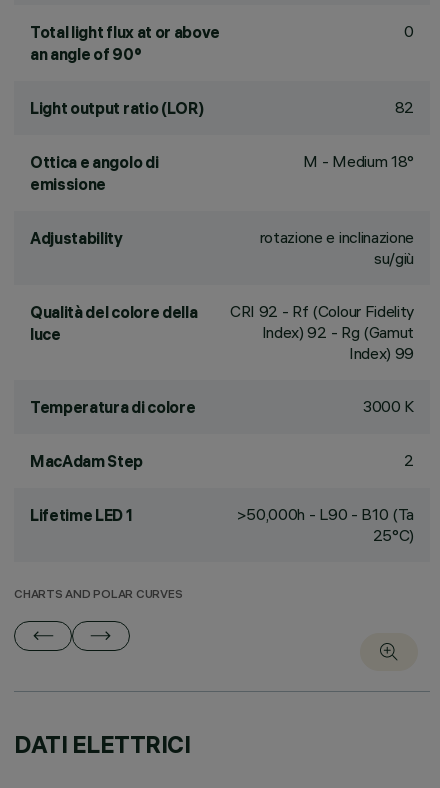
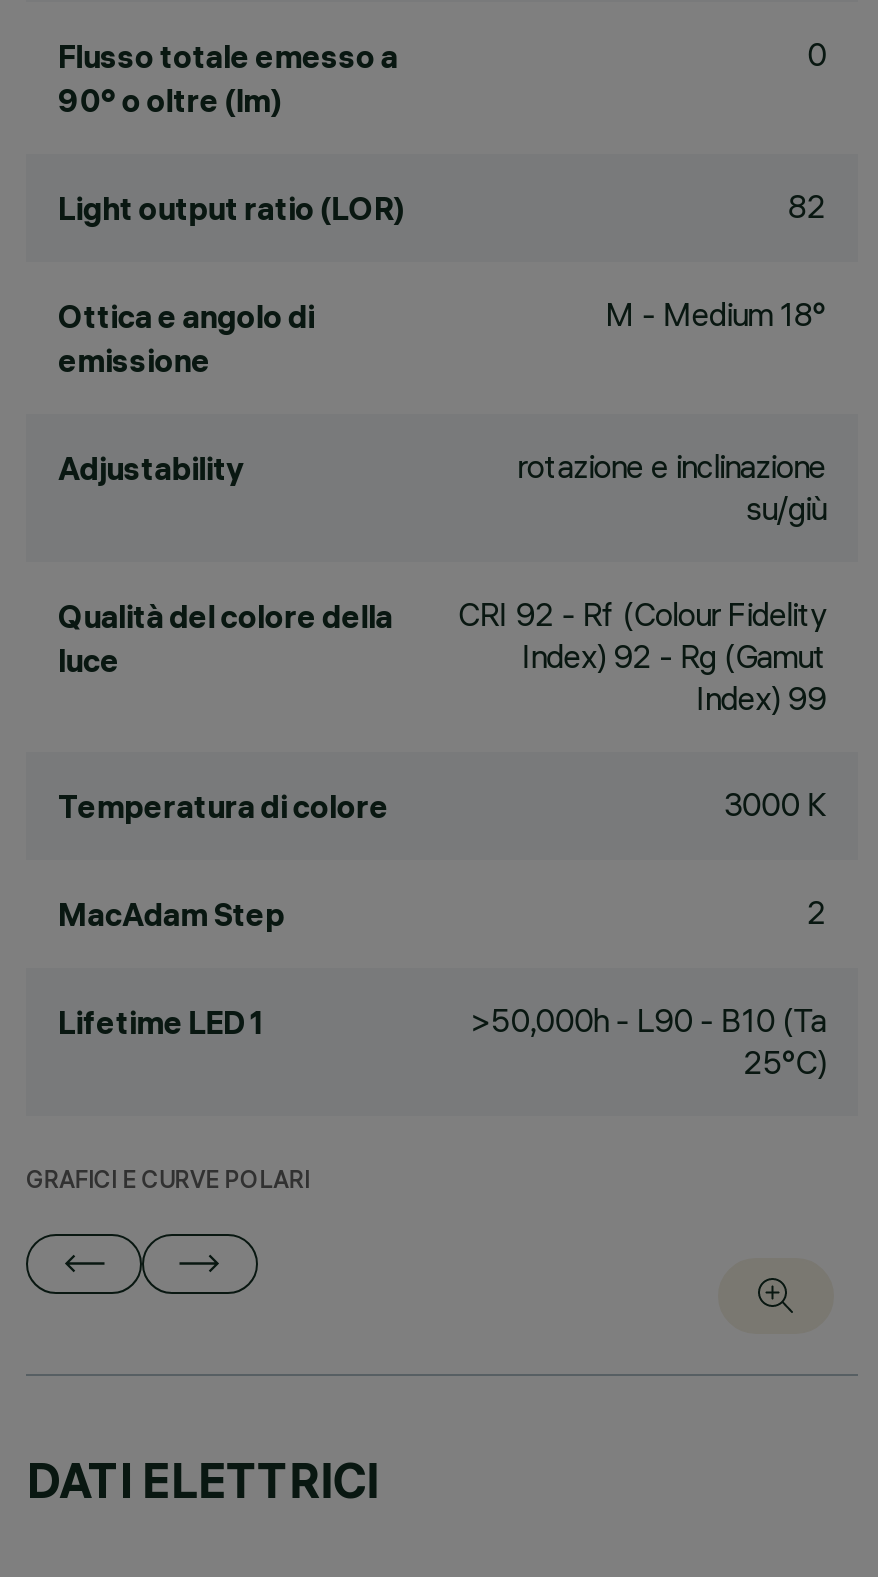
[30,22,220,64] Total light flux at or above | an angle of 90° -> [58,36,398,120] Flusso totale emesso a | 90° o oltre (lm)
[14,589,182,602] CHARTS AND POLAR CURVES -> [26,1170,309,1196] GRAFICI E CURVE POLARI

